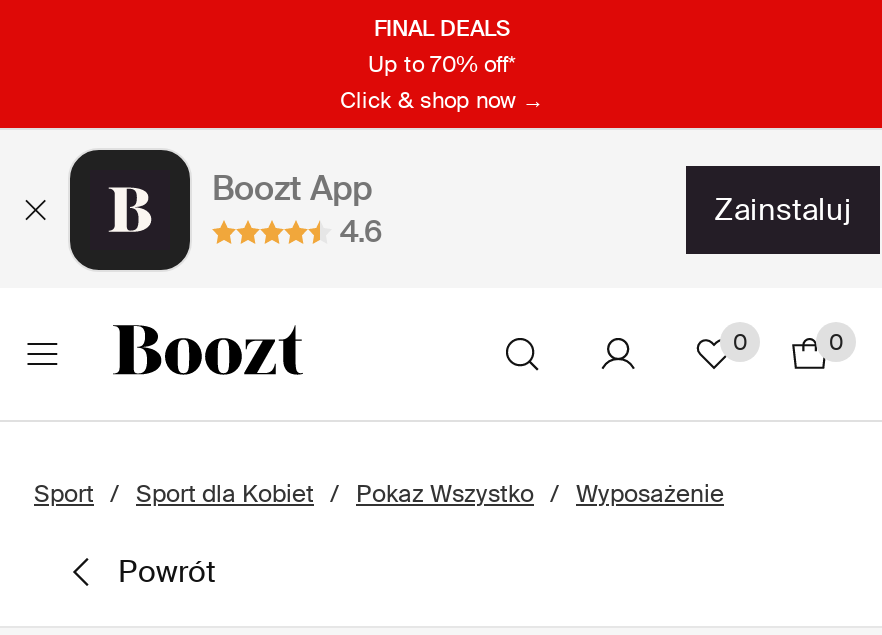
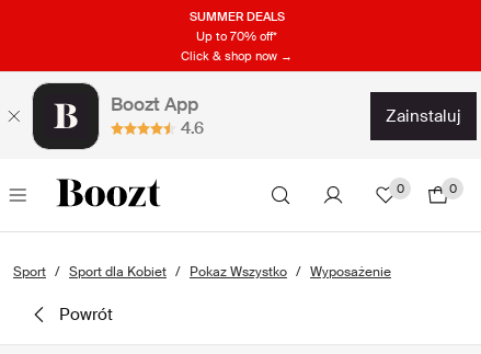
[374,13,510,41] FINAL DEALS -> [189,8,284,24] SUMMER DEALS

